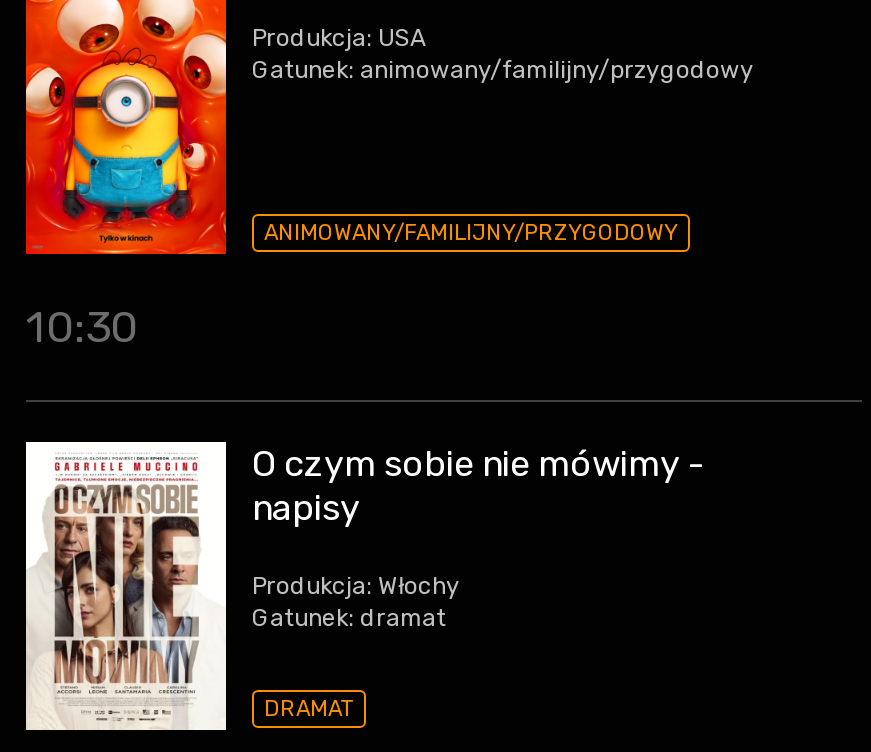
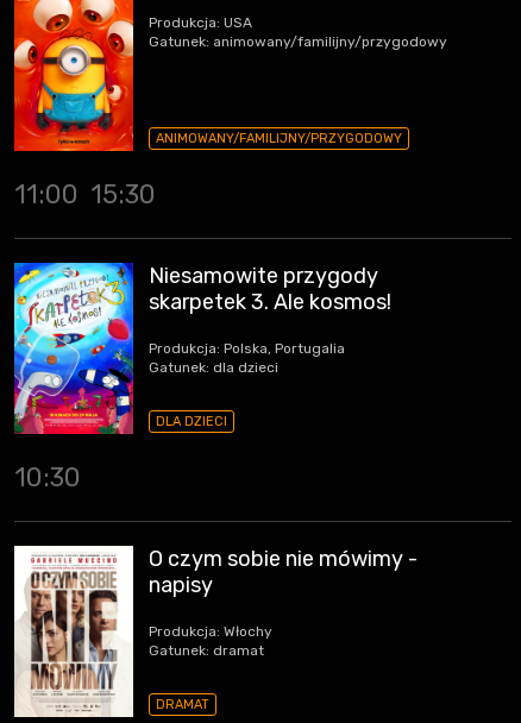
none -> [13,178,391,435] [image] | 11:00 15:30 | Niesamowite przygody | skarpetek 3. Ale kosmos! | Produkcja: Polska, Portugalia | Gatunek: dla dzieci | DLA DZIECI

